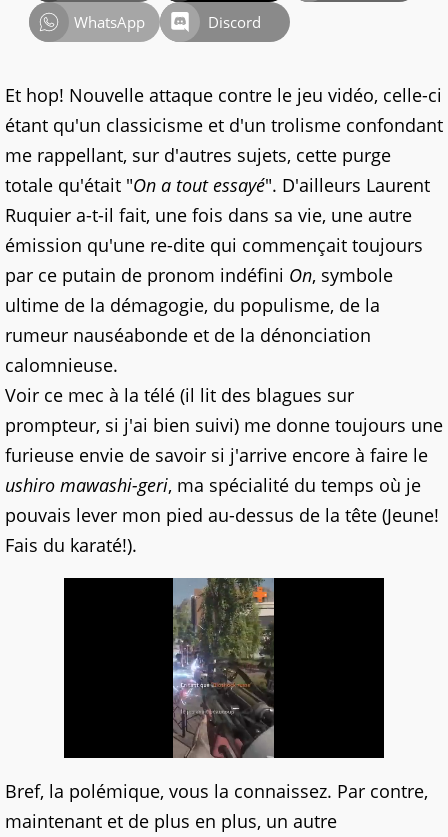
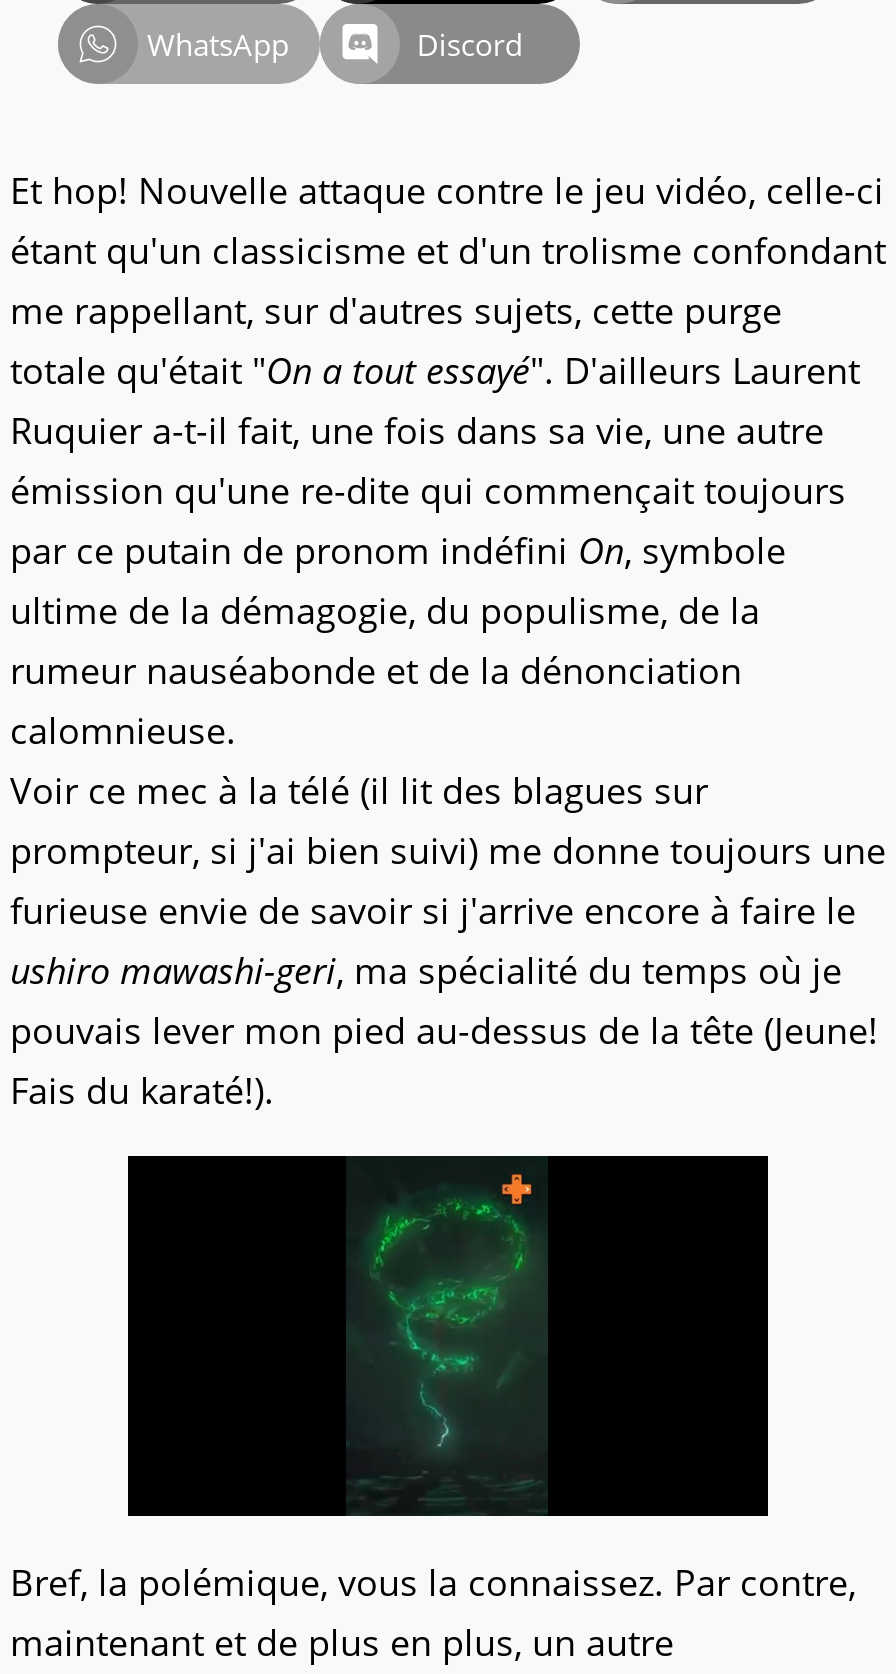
[172,578,275,759] [image] -> [346,1156,548,1518] [image]

